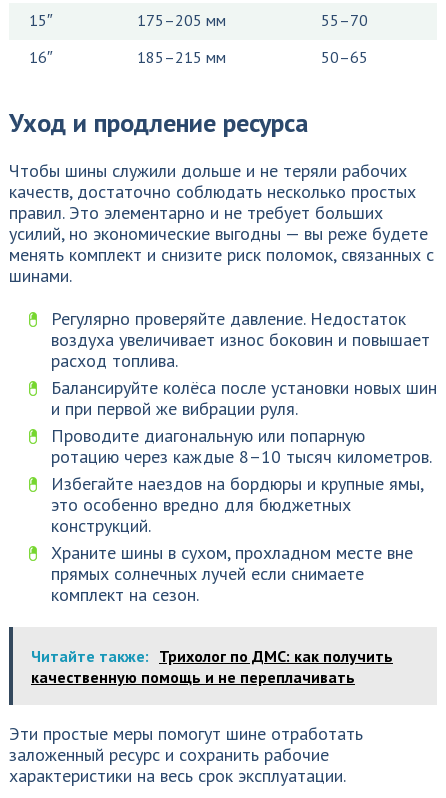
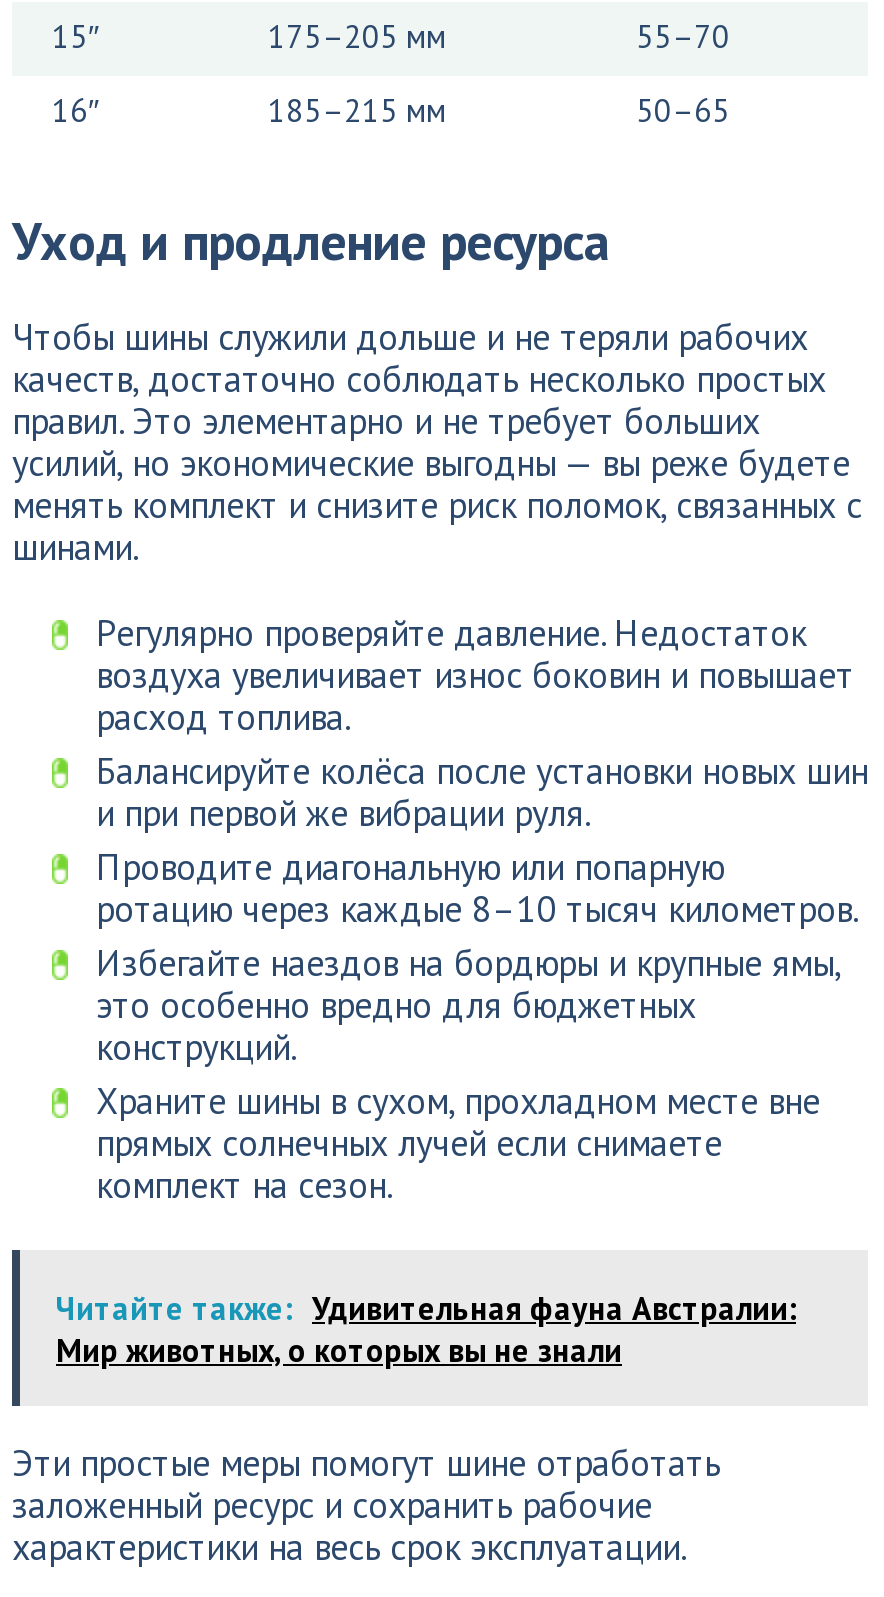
[31,646,393,687] Читайте также: Трихолог по ДМС: как получить | качественную помощь и не переплачивать -> [56,1288,796,1370] Читайте также: Удивительная фауна Австралии: | Мир животных, о которых вы не знали

